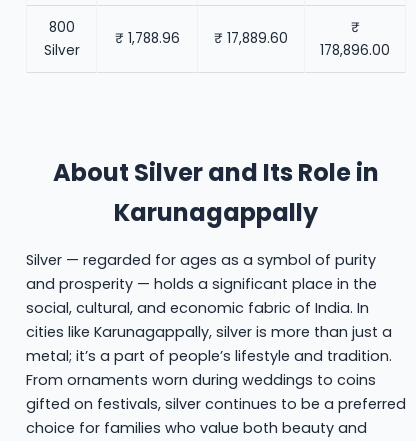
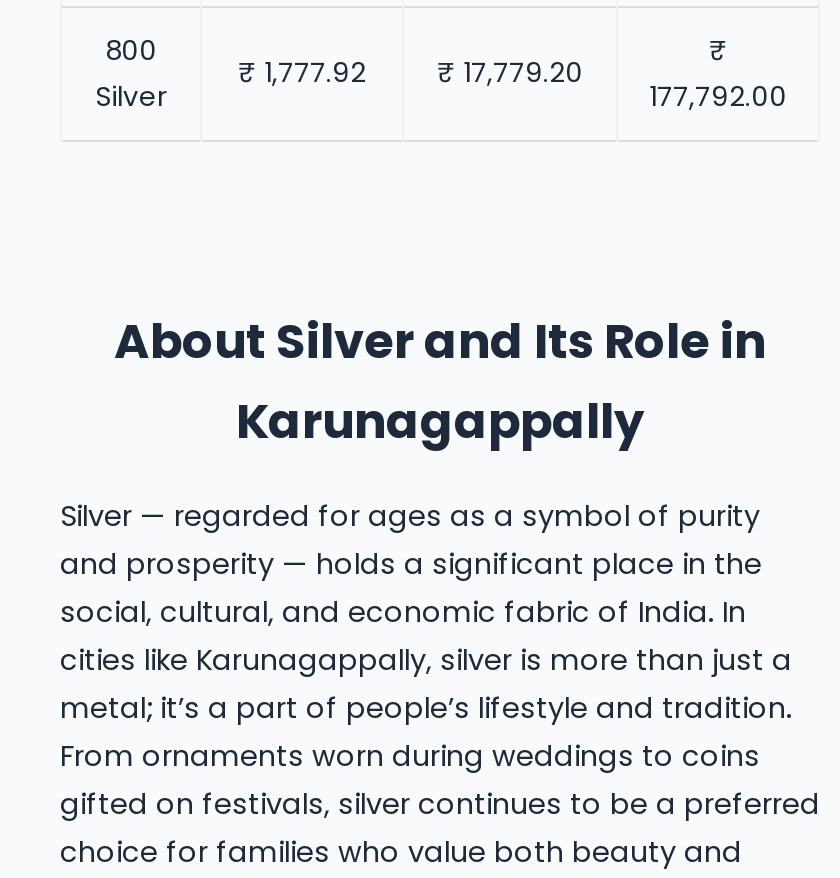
[114,29,179,48] ₹ 1,788.96 -> [238,54,366,92] ₹ 1,777.92
[214,29,288,48] ₹ 17,889.60 -> [437,54,583,92] ₹ 17,779.20
[320,41,390,60] 178,896.00 -> [649,78,787,116] 177,792.00

